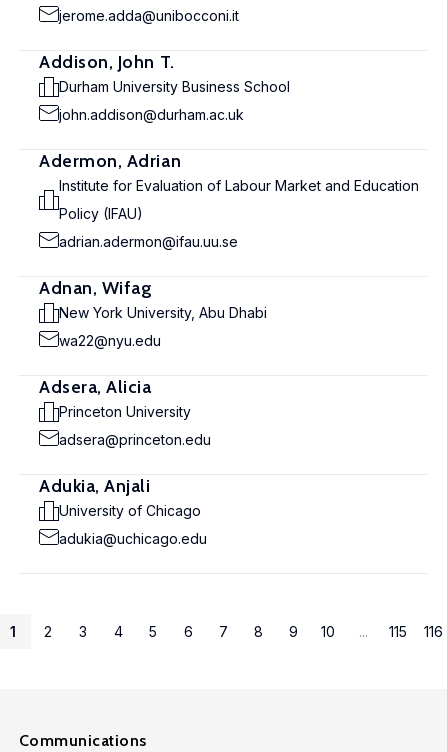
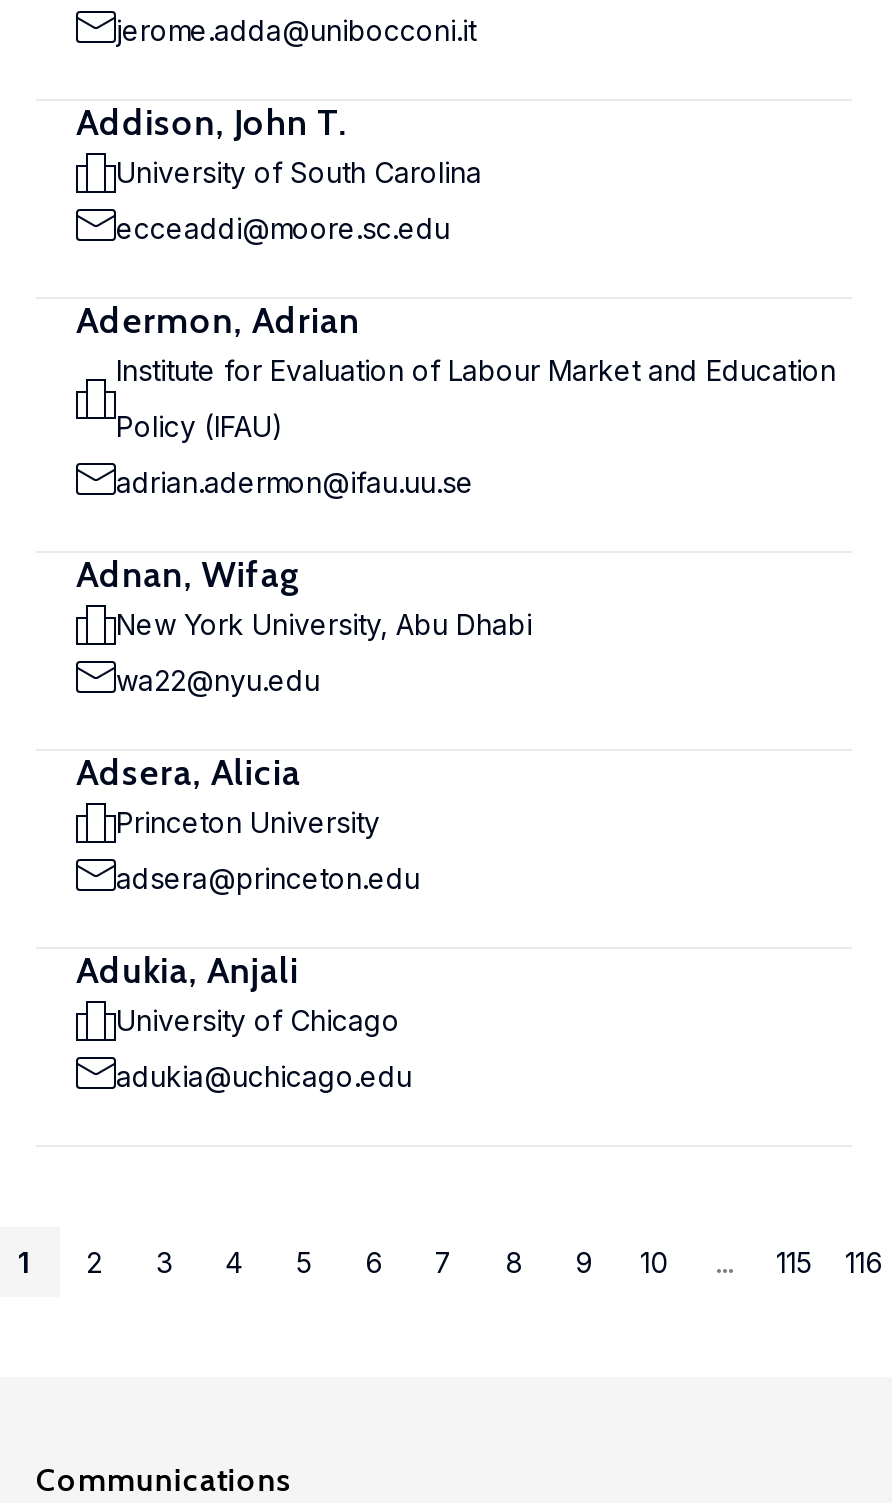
[59,78,290,95] Durham University Business School -> [116,155,482,189] University of South Carolina
[59,106,244,123] john.addison@durham.ac.uk -> [116,211,450,245] ecceaddi@moore.sc.edu

